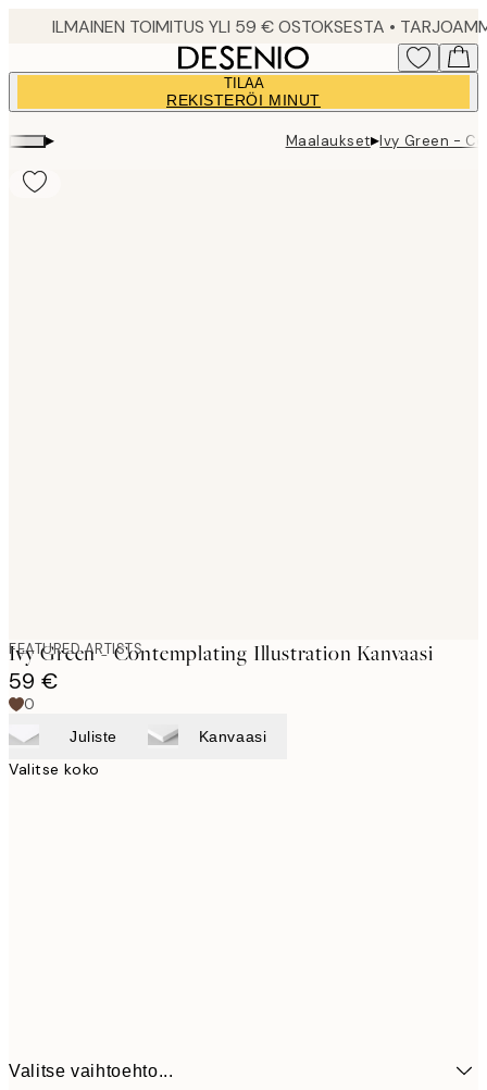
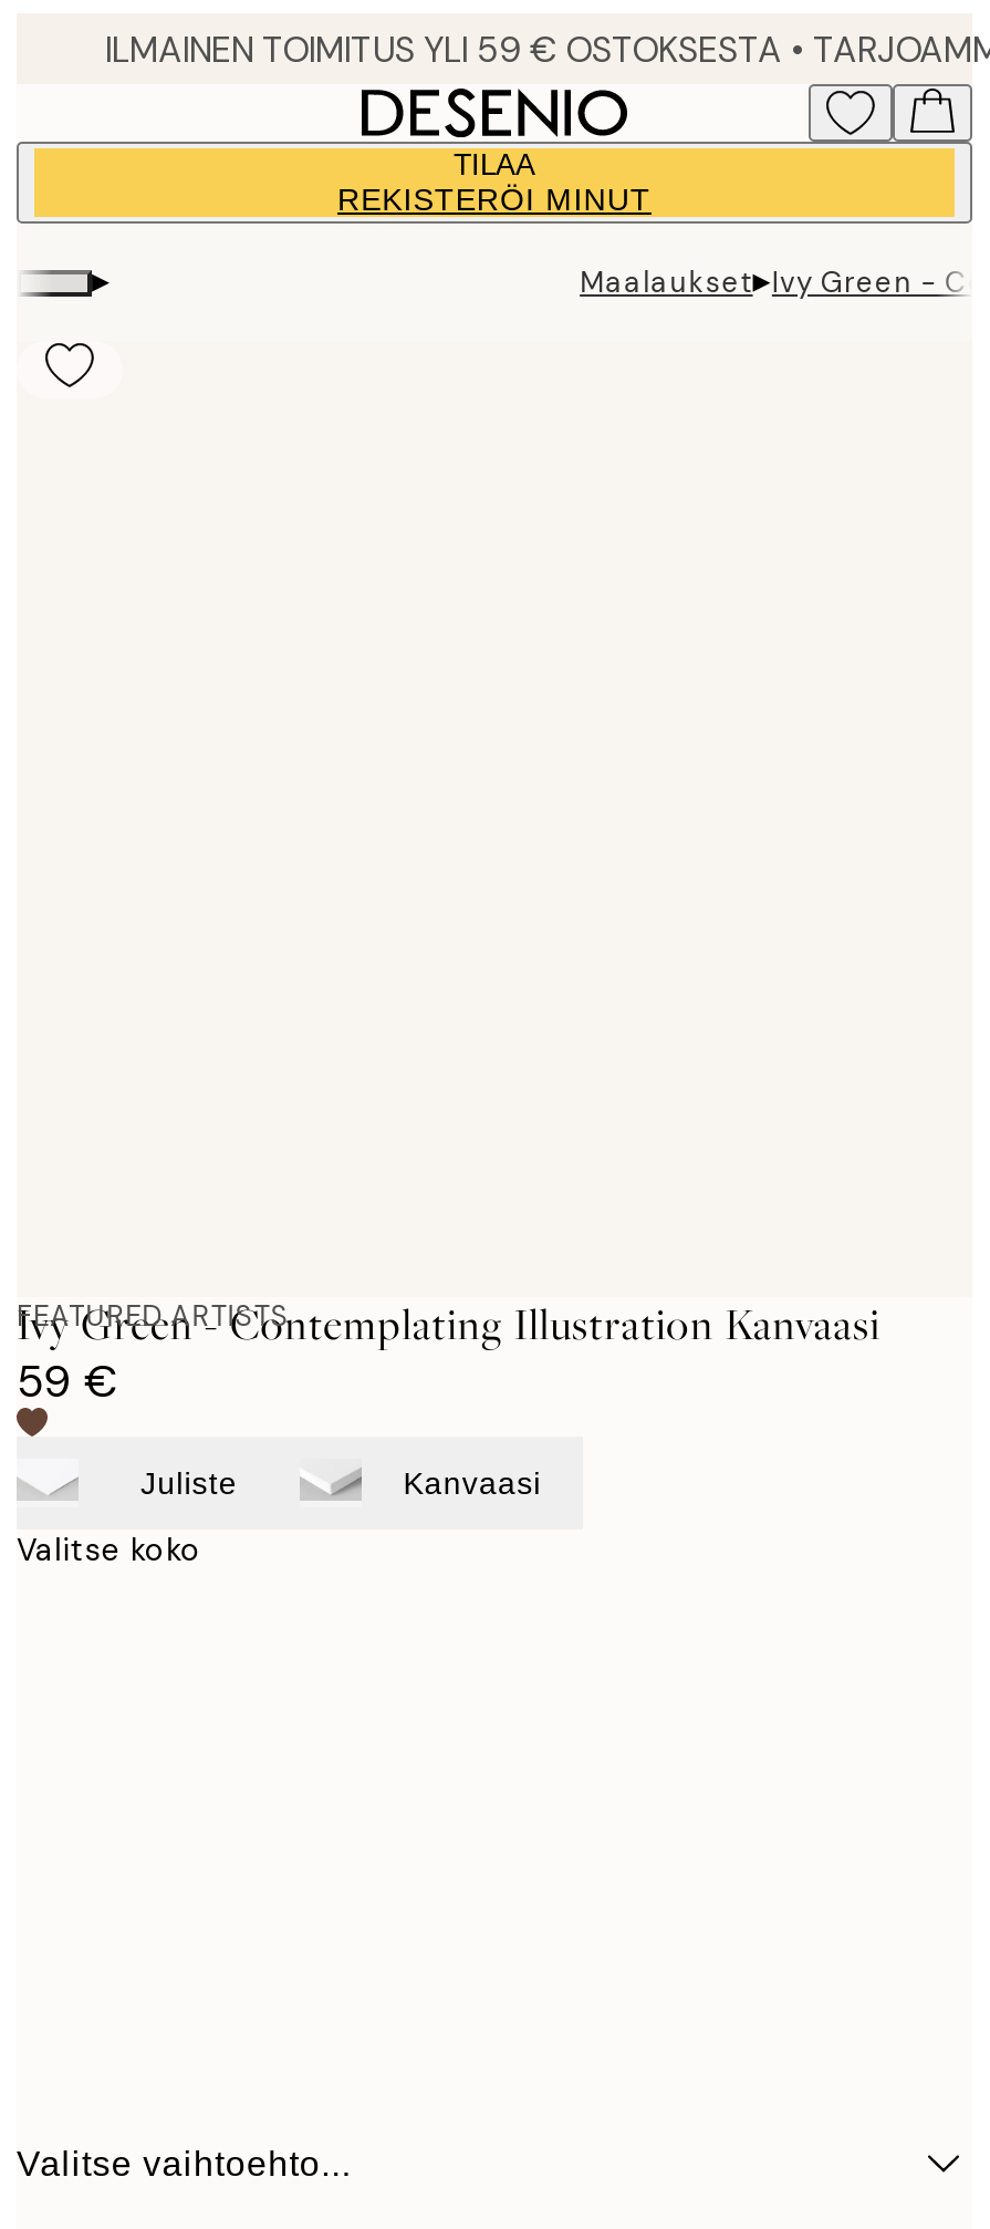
[24,695,35,714] 0 -> none

